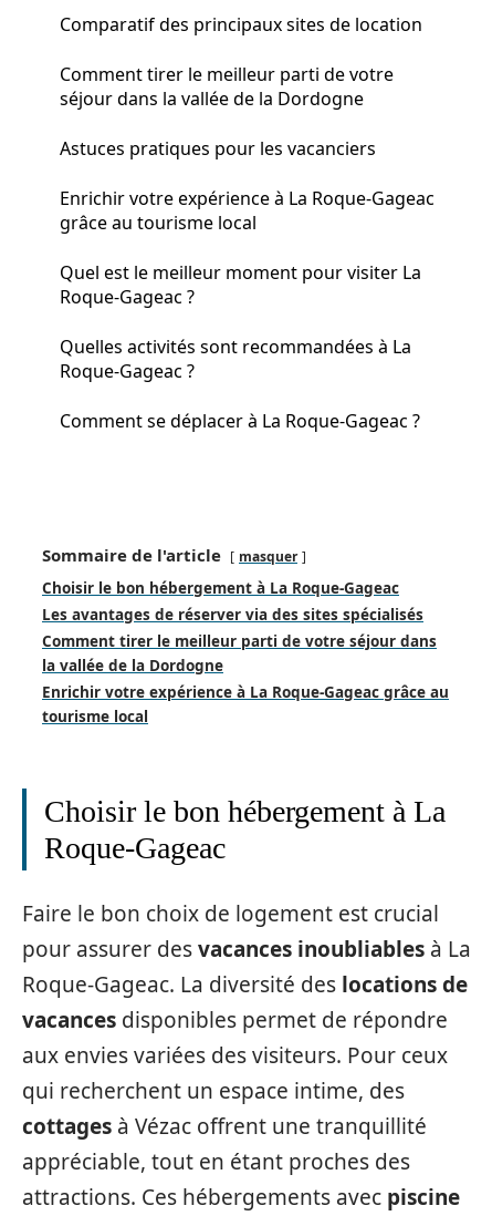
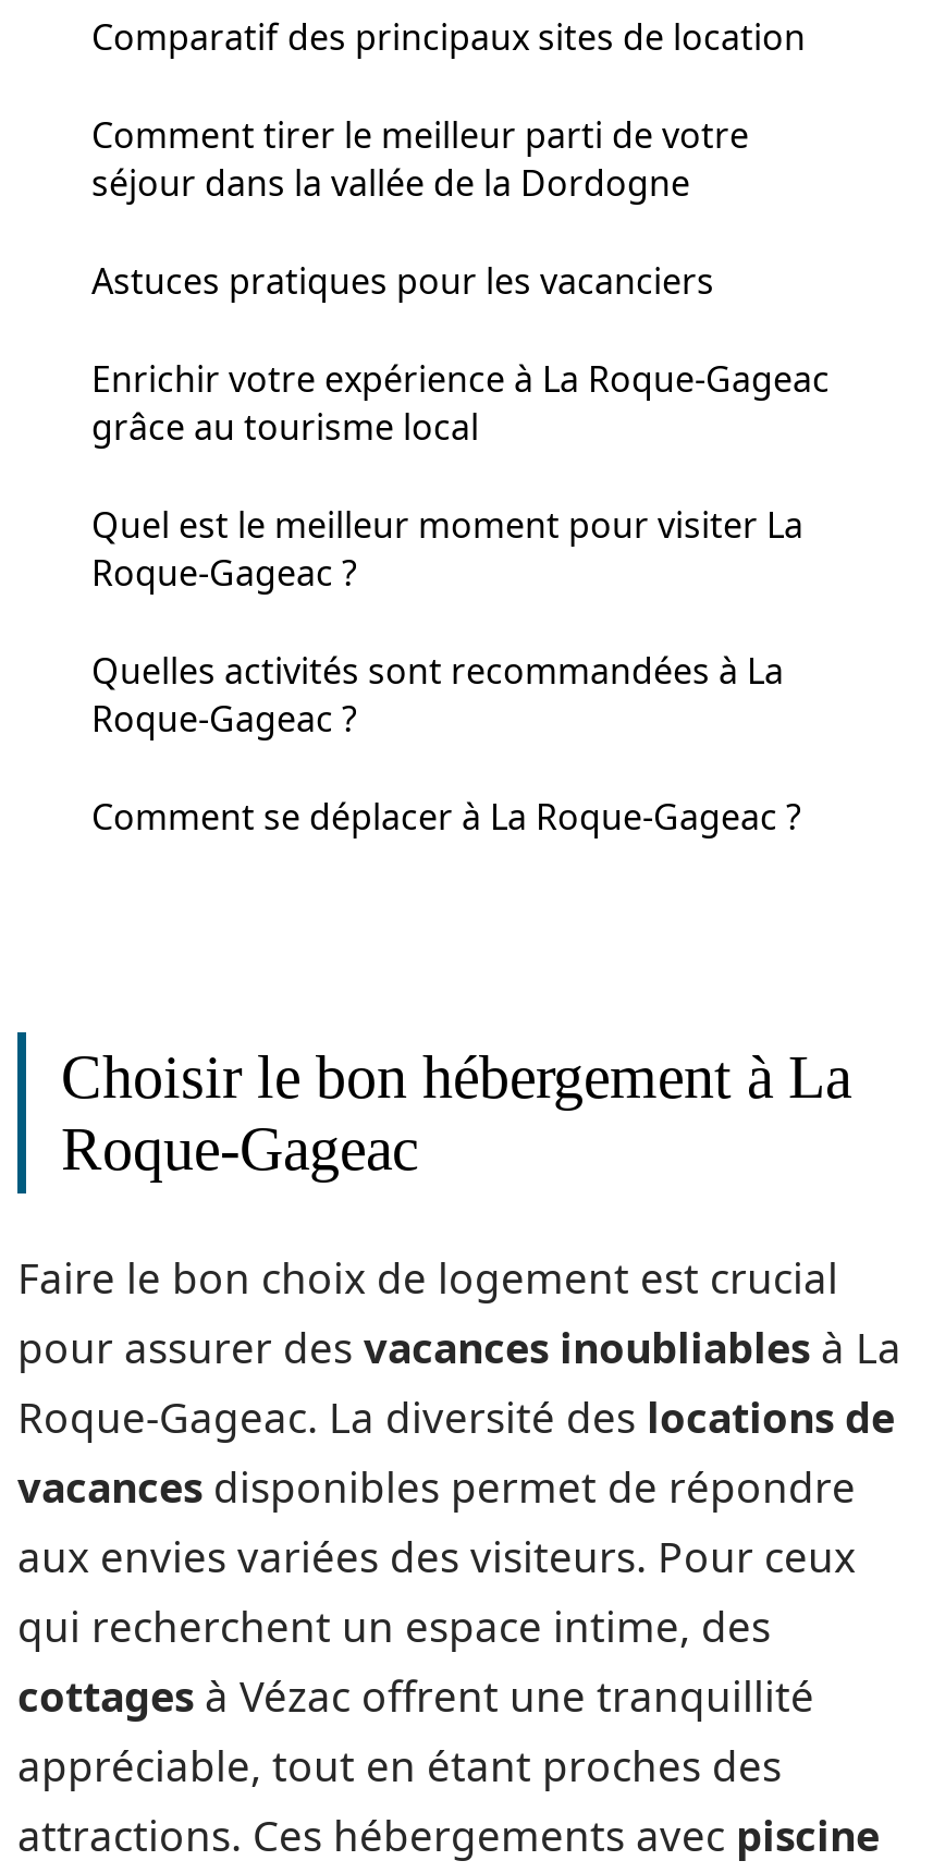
[42,544,449,726] Sommaire de l'article | masquer | Choisir le bon hébergement à La Roque-Gageac | Les avantages de réserver via des sites spécialisés | Comment tirer le meilleur parti de votre séjour dans | la vallée de la Dordogne | Enrichir votre expérience à La Roque-Gageac grâce au | tourisme local -> none

